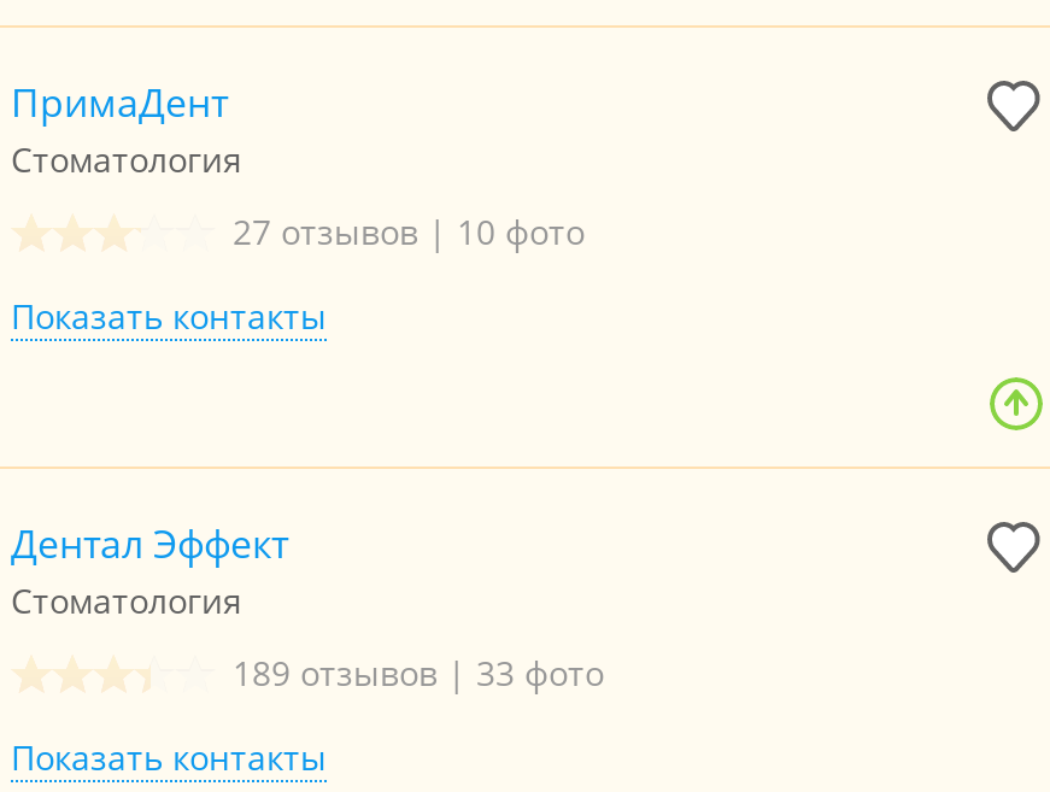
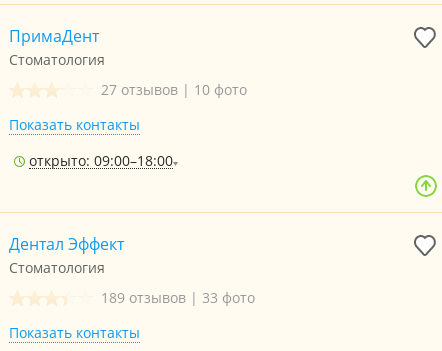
none -> [29,151,173,170] открыто: 09:00–18:00

